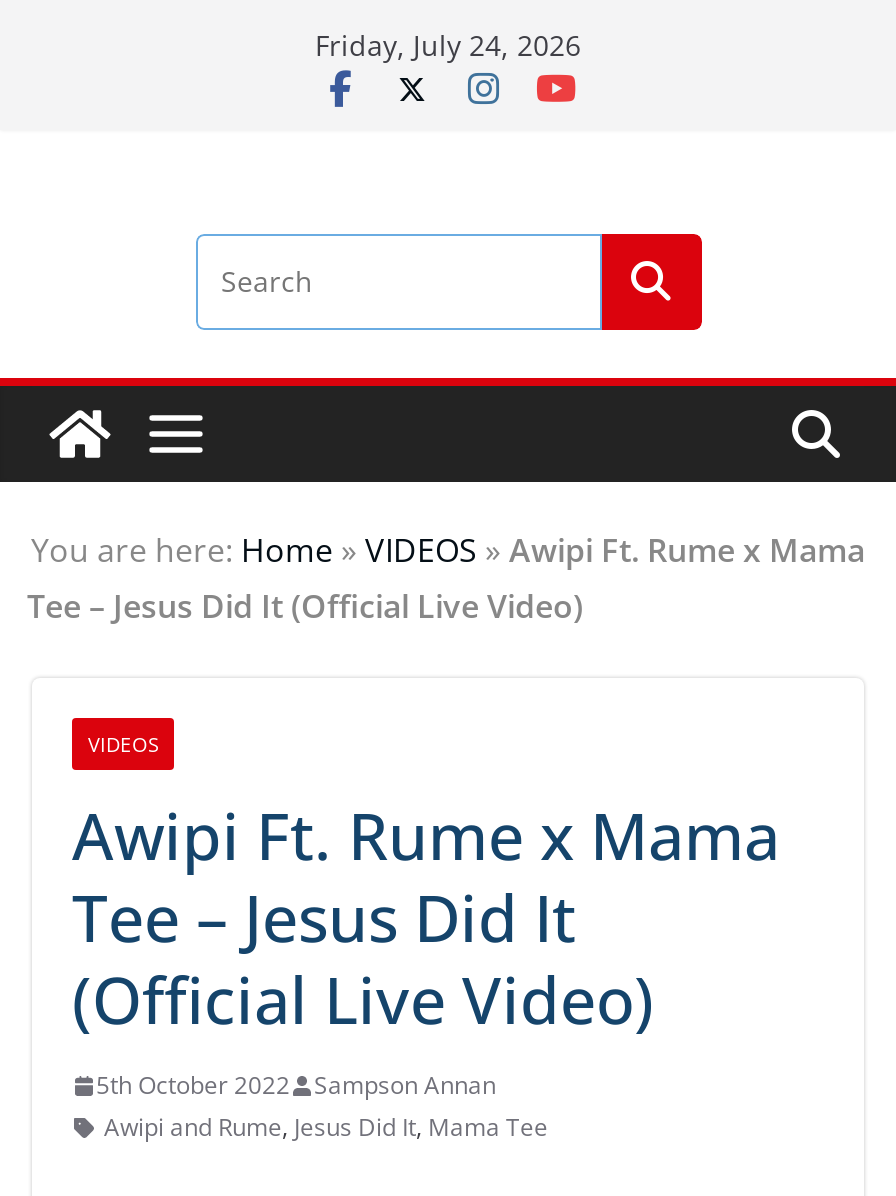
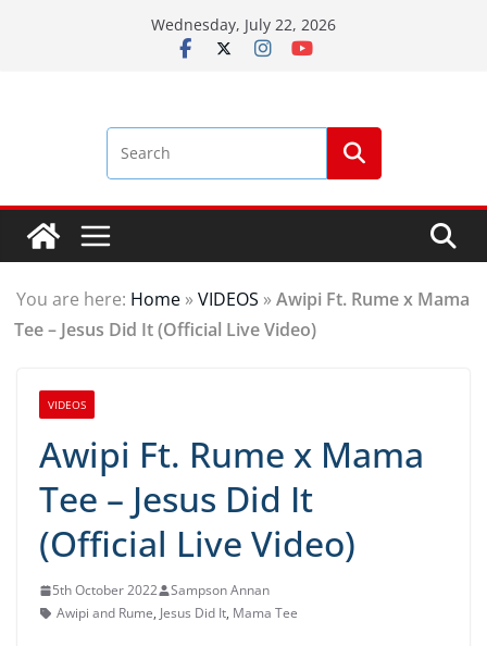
[315,26,581,64] Friday, July 24, 2026 -> [151,14,336,35] Wednesday, July 22, 2026

